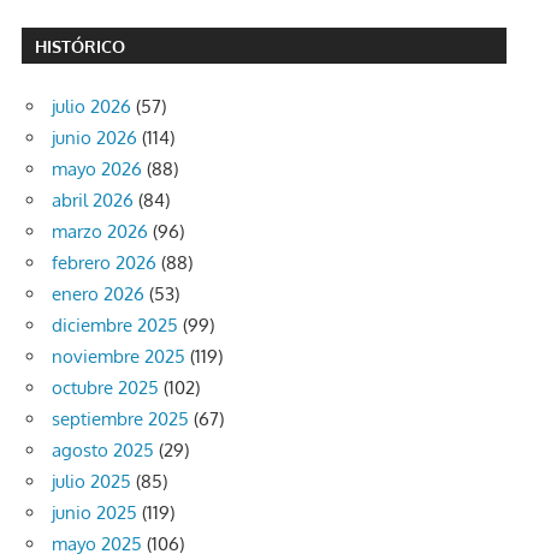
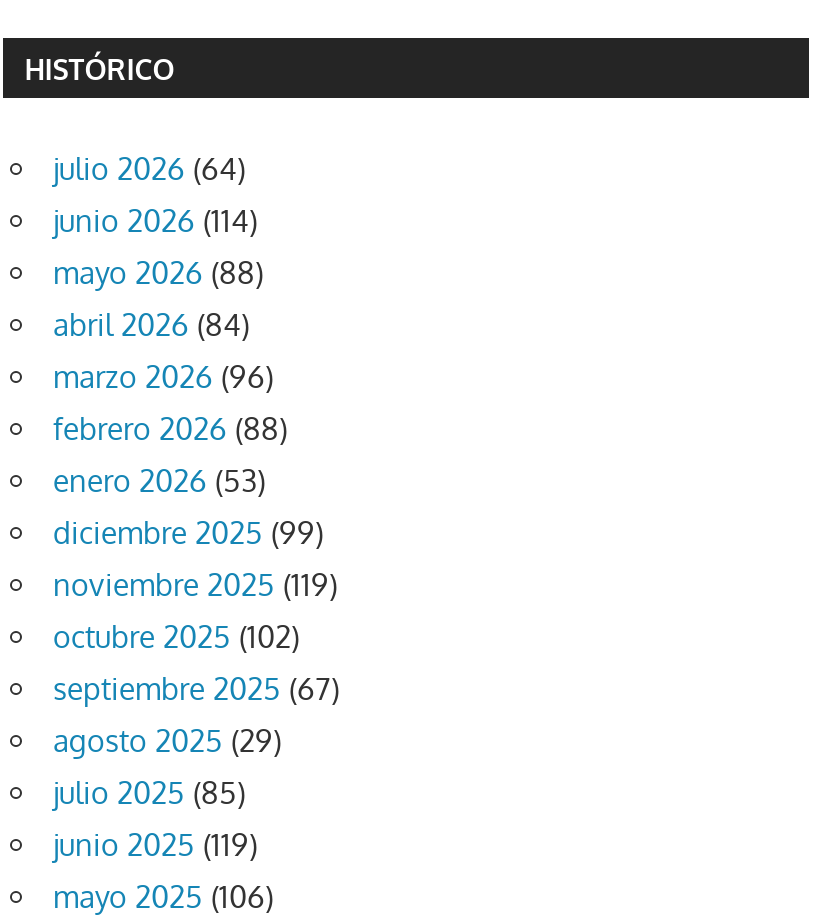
[52,95,166,117] julio 2026 (57) -> [53,149,245,187] julio 2026 (64)

